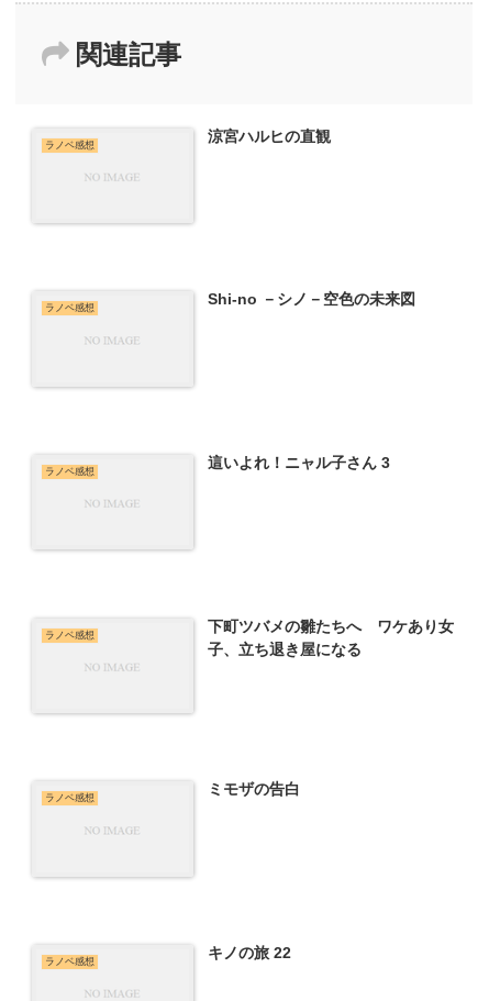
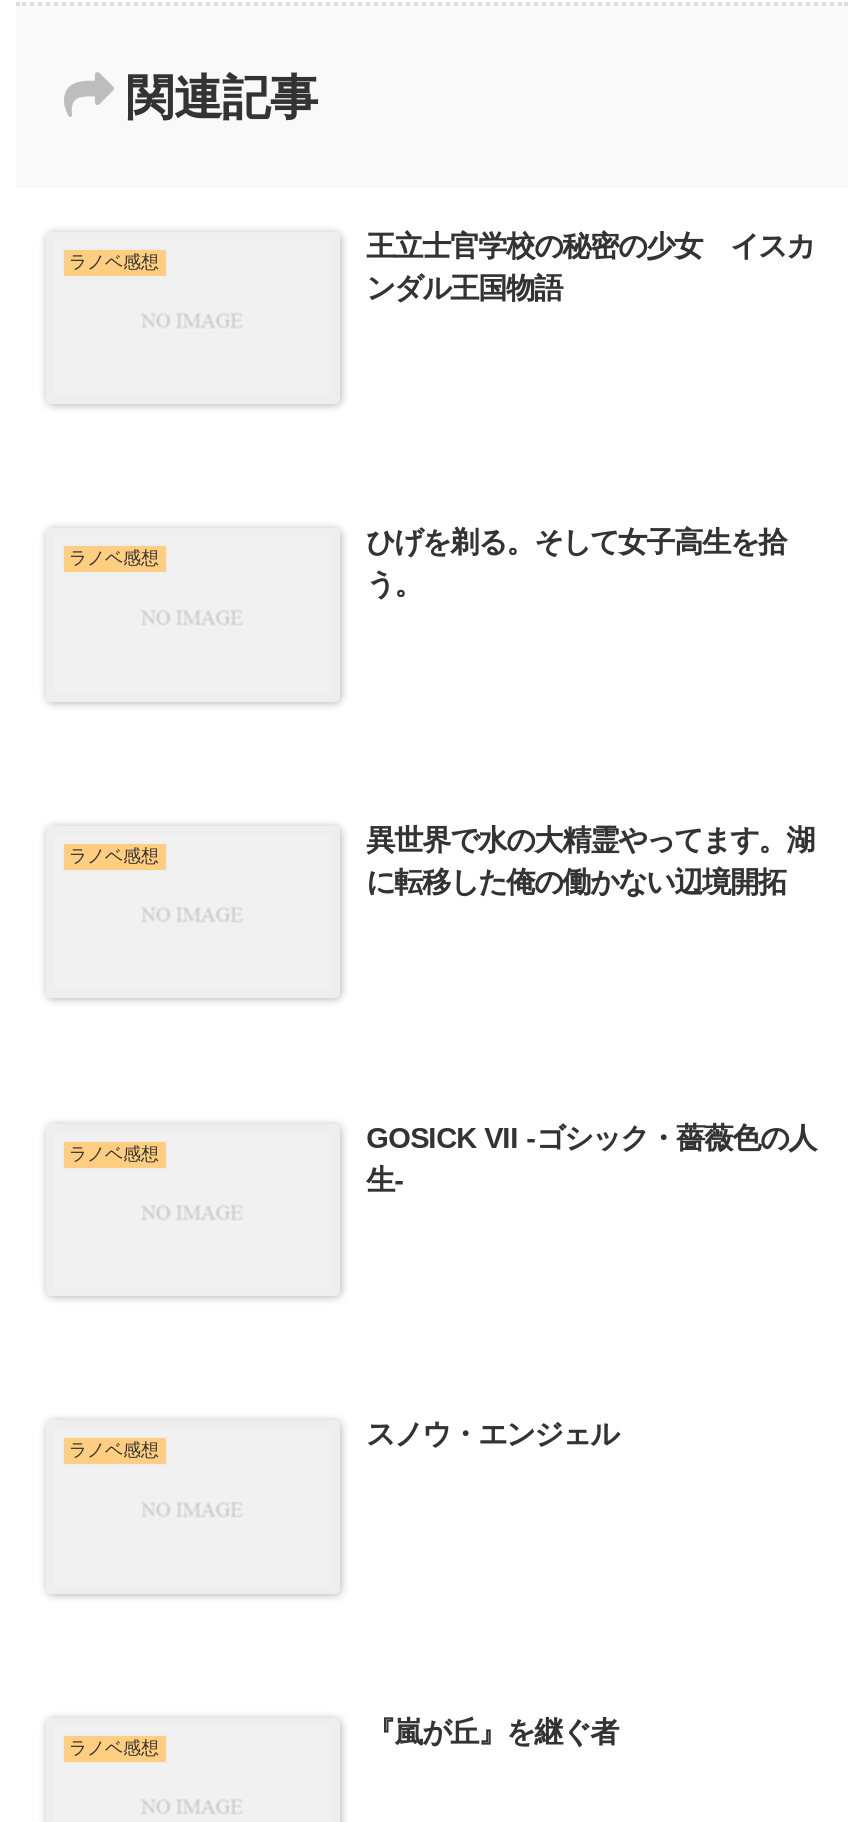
[208,127,331,145] 涼宮ハルヒの直観 -> [366,230,814,304] 王立士官学校の秘密の少女 イスカ | ンダル王国物語
[208,291,415,308] Shi-no －シノ－空色の未来図 -> [366,527,786,601] ひげを剃る。そして女子高生を拾 | う。
[208,454,390,471] 這いよれ！ニャル子さん 3 -> [366,824,814,898] 異世界で水の大精霊やってます。湖 | に転移した俺の働かない辺境開拓
[208,617,454,658] 下町ツバメの雛たちへ ワケあり女 | 子、立ち退き屋になる -> [366,1121,816,1195] GOSICK VII -ゴシック・薔薇色の人 | 生-
[208,780,300,798] ミモザの告白 -> [366,1419,618,1451] スノウ・エンジェル
[208,944,291,961] キノの旅 22 -> [366,1716,618,1748] 『嵐が丘』を継ぐ者

